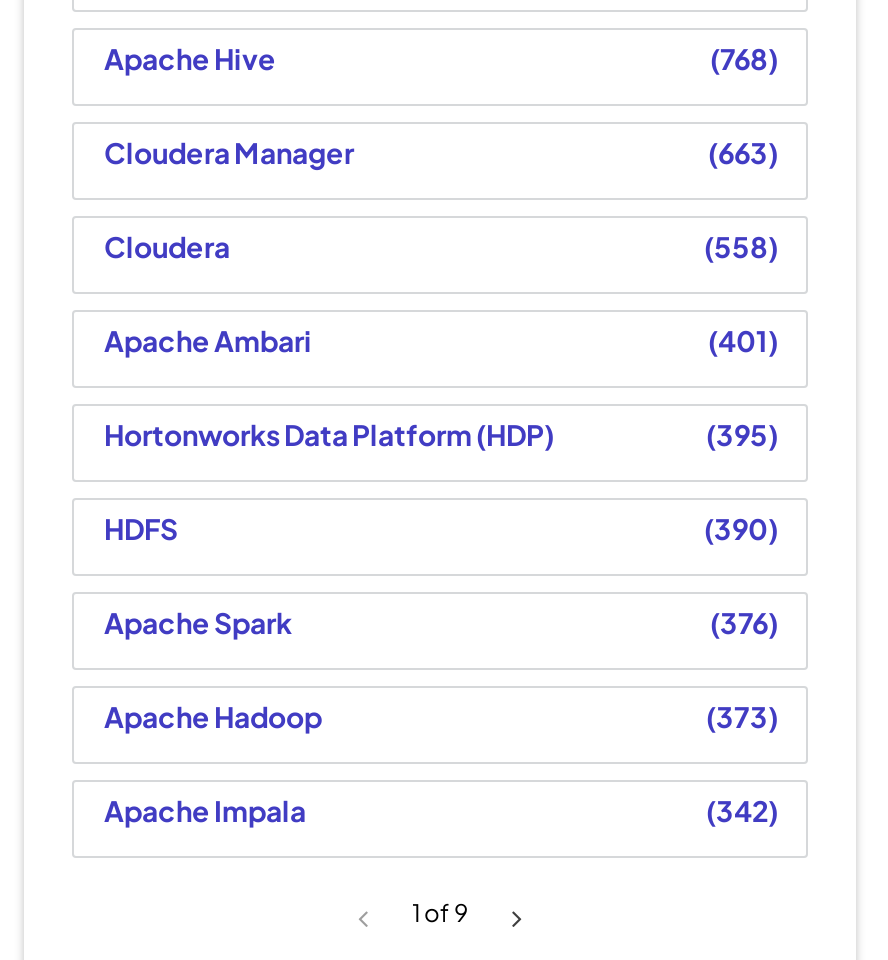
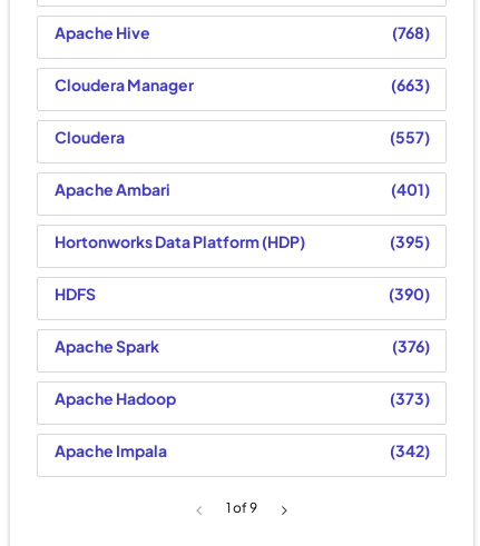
[714,228,768,264] 558 -> [395,127,424,147] 557

